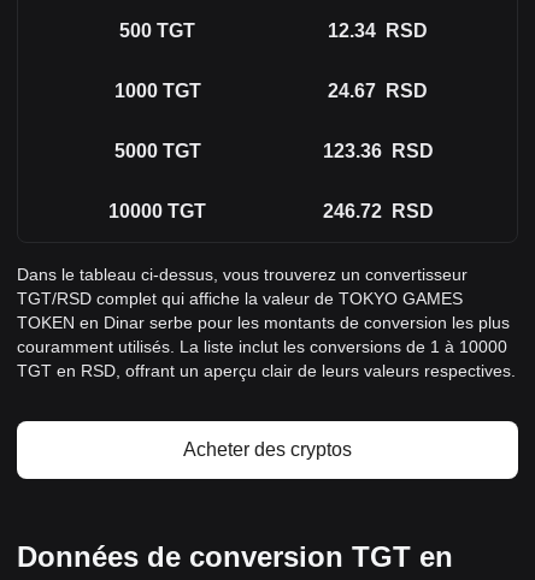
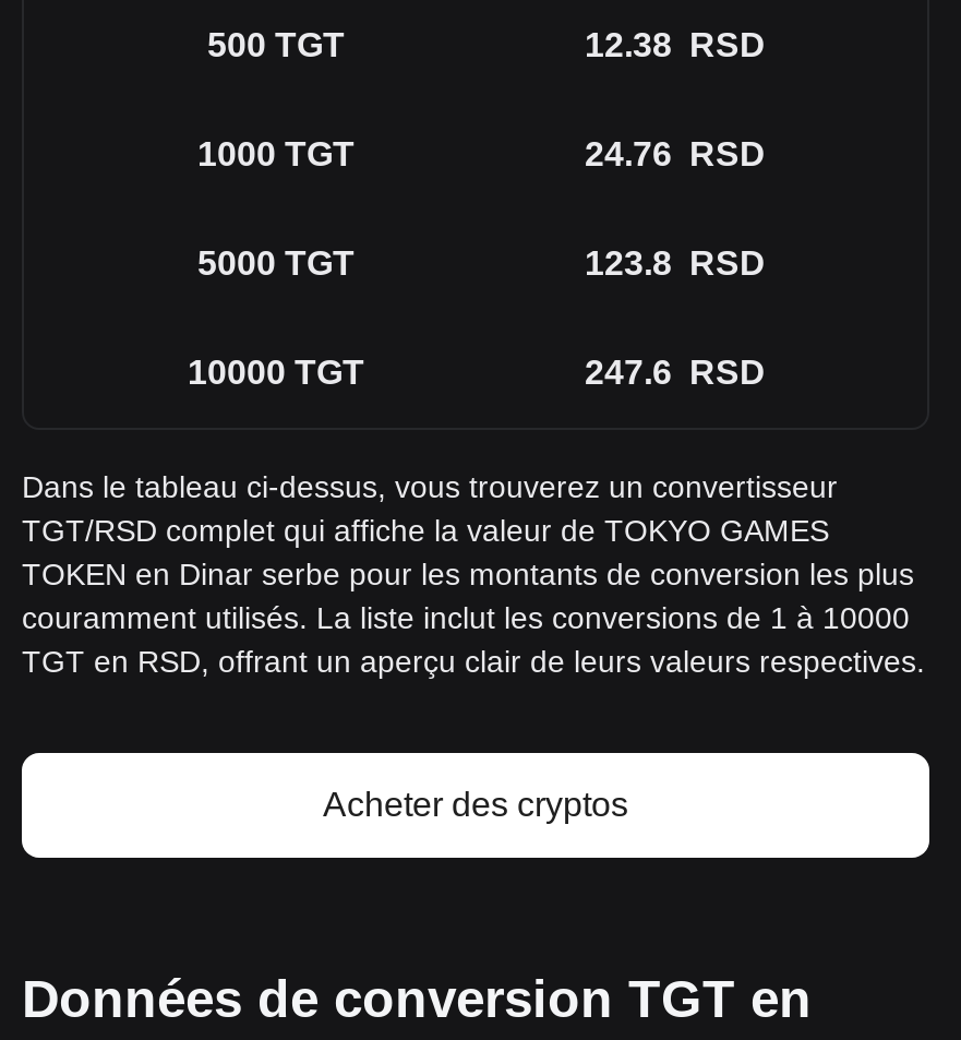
[328,20,428,41] 12.34 RSD -> [585,26,766,63] 12.38 RSD
[328,81,428,101] 24.67 RSD -> [585,135,766,172] 24.76 RSD
[322,141,433,161] 123.36 RSD -> [585,244,766,282] 123.8 RSD
[322,201,433,221] 246.72 RSD -> [585,354,766,391] 247.6 RSD

